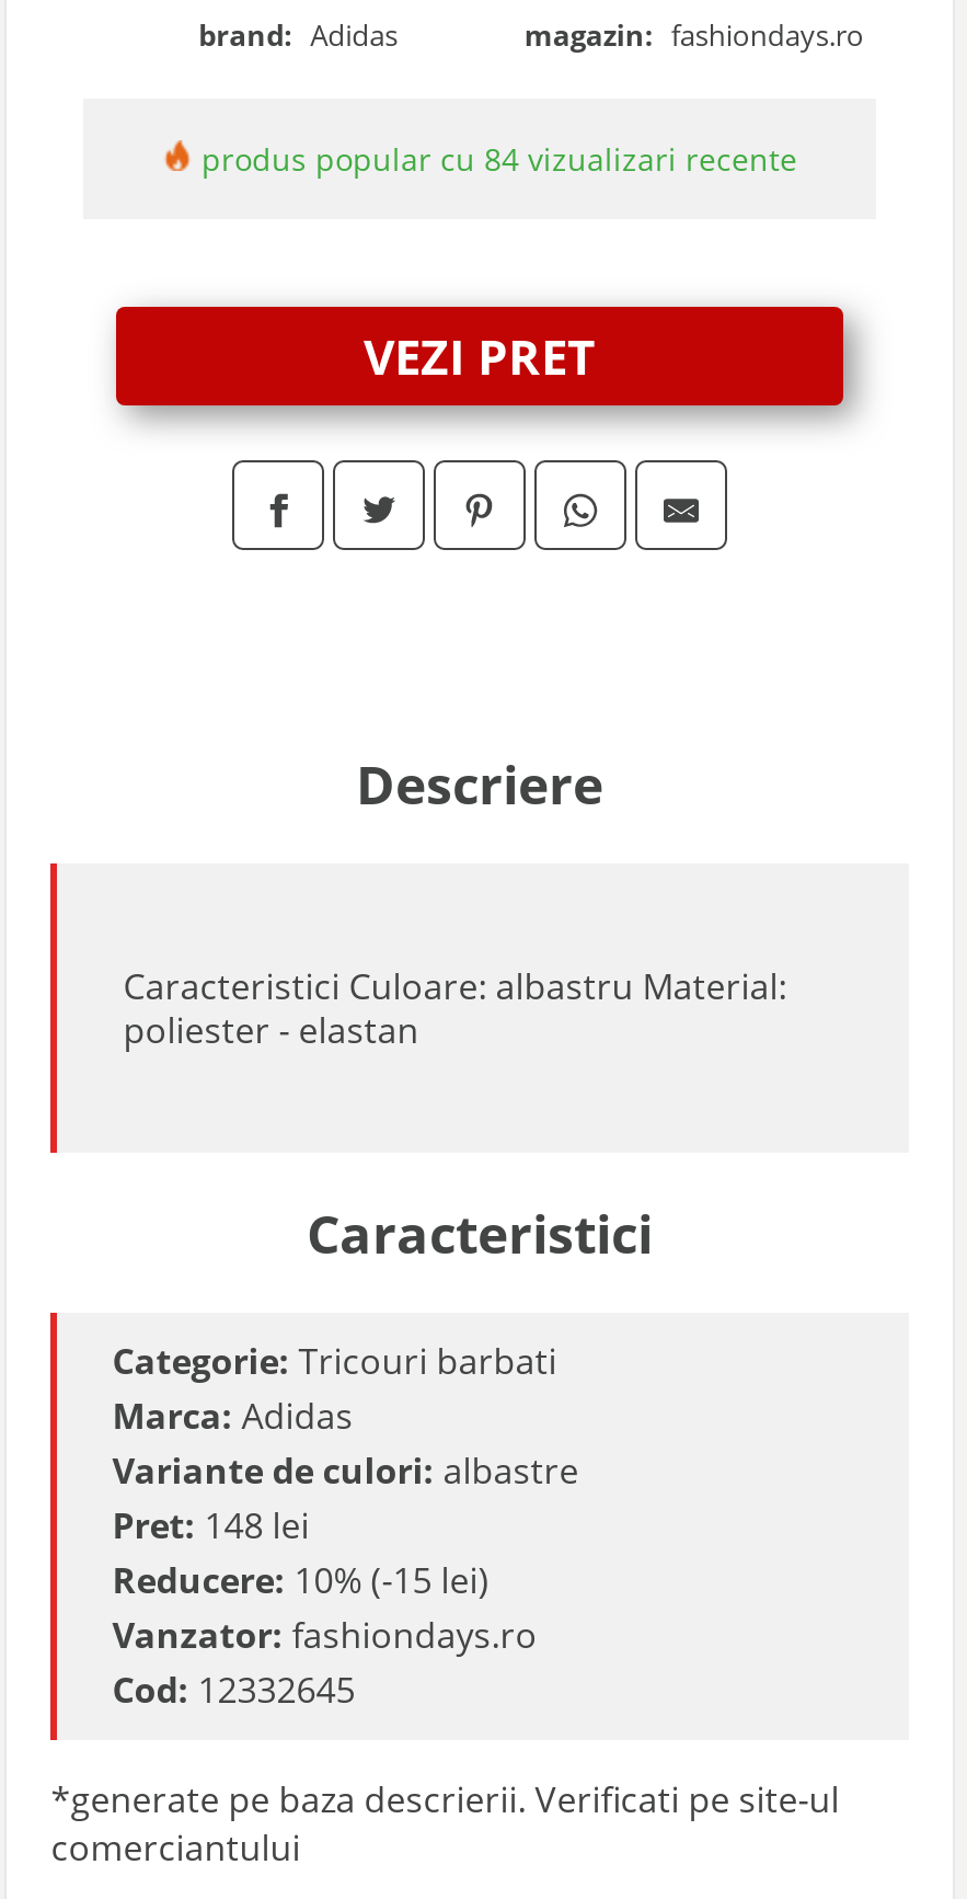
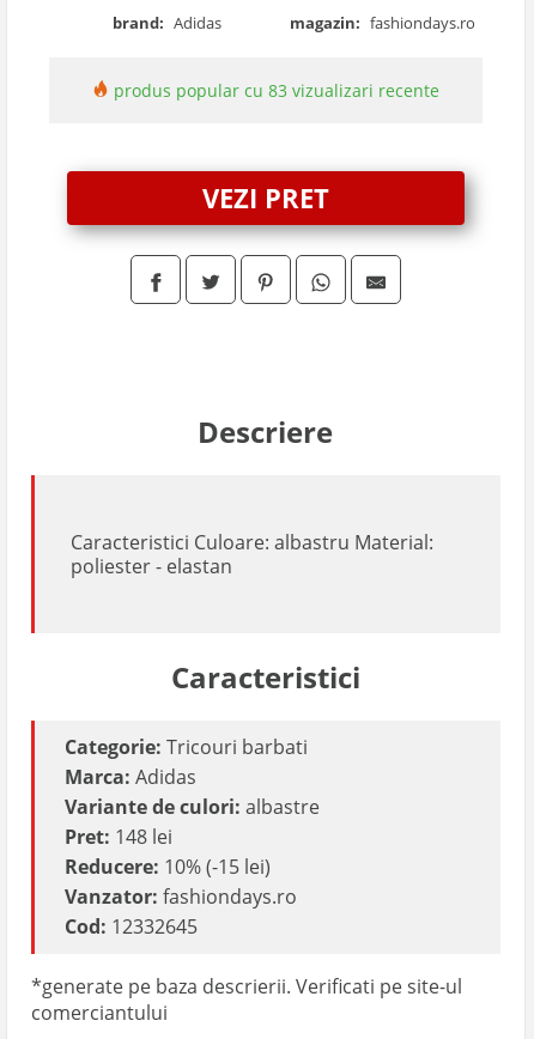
[193,138,797,180] produs popular cu 84 vizualizari recente -> [109,79,439,102] produs popular cu 83 vizualizari recente

